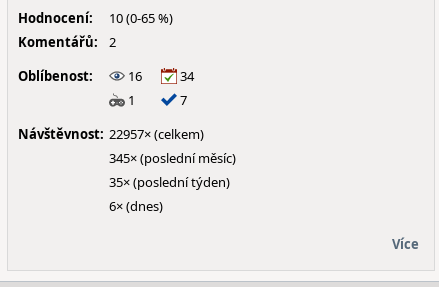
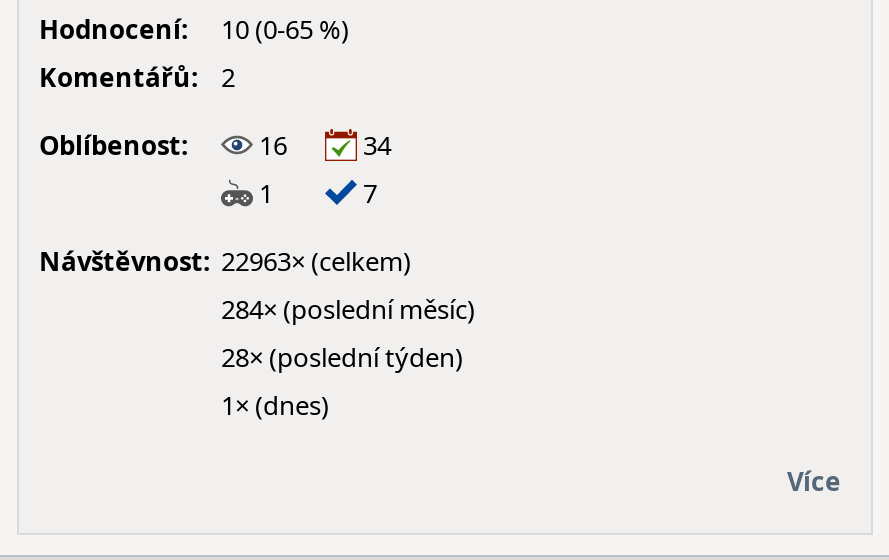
[18,125,204,143] Návštěvnost: 22957× (celkem) -> [39,243,411,279] Návštěvnost: 22963× (celkem)
[109,149,236,167] 345× (poslední měsíc) -> [221,291,475,327] 284× (poslední měsíc)
[109,173,230,191] 35× (poslední týden) -> [221,339,463,375] 28× (poslední týden)
[109,197,163,215] 6× (dnes) -> [221,387,329,423] 1× (dnes)

